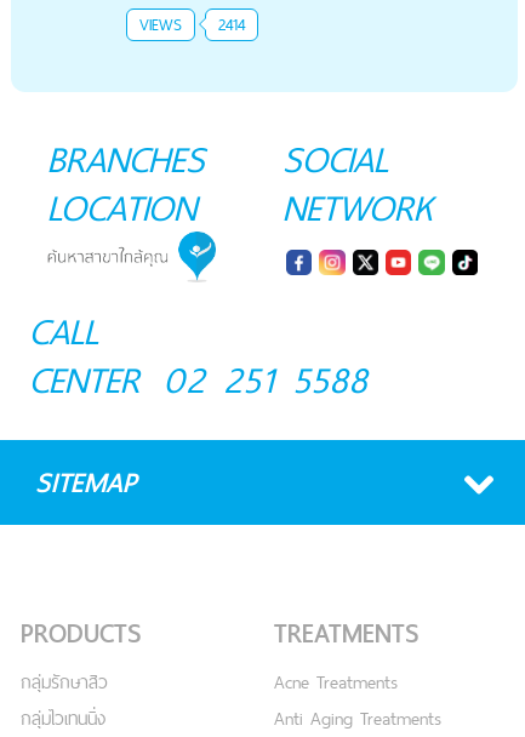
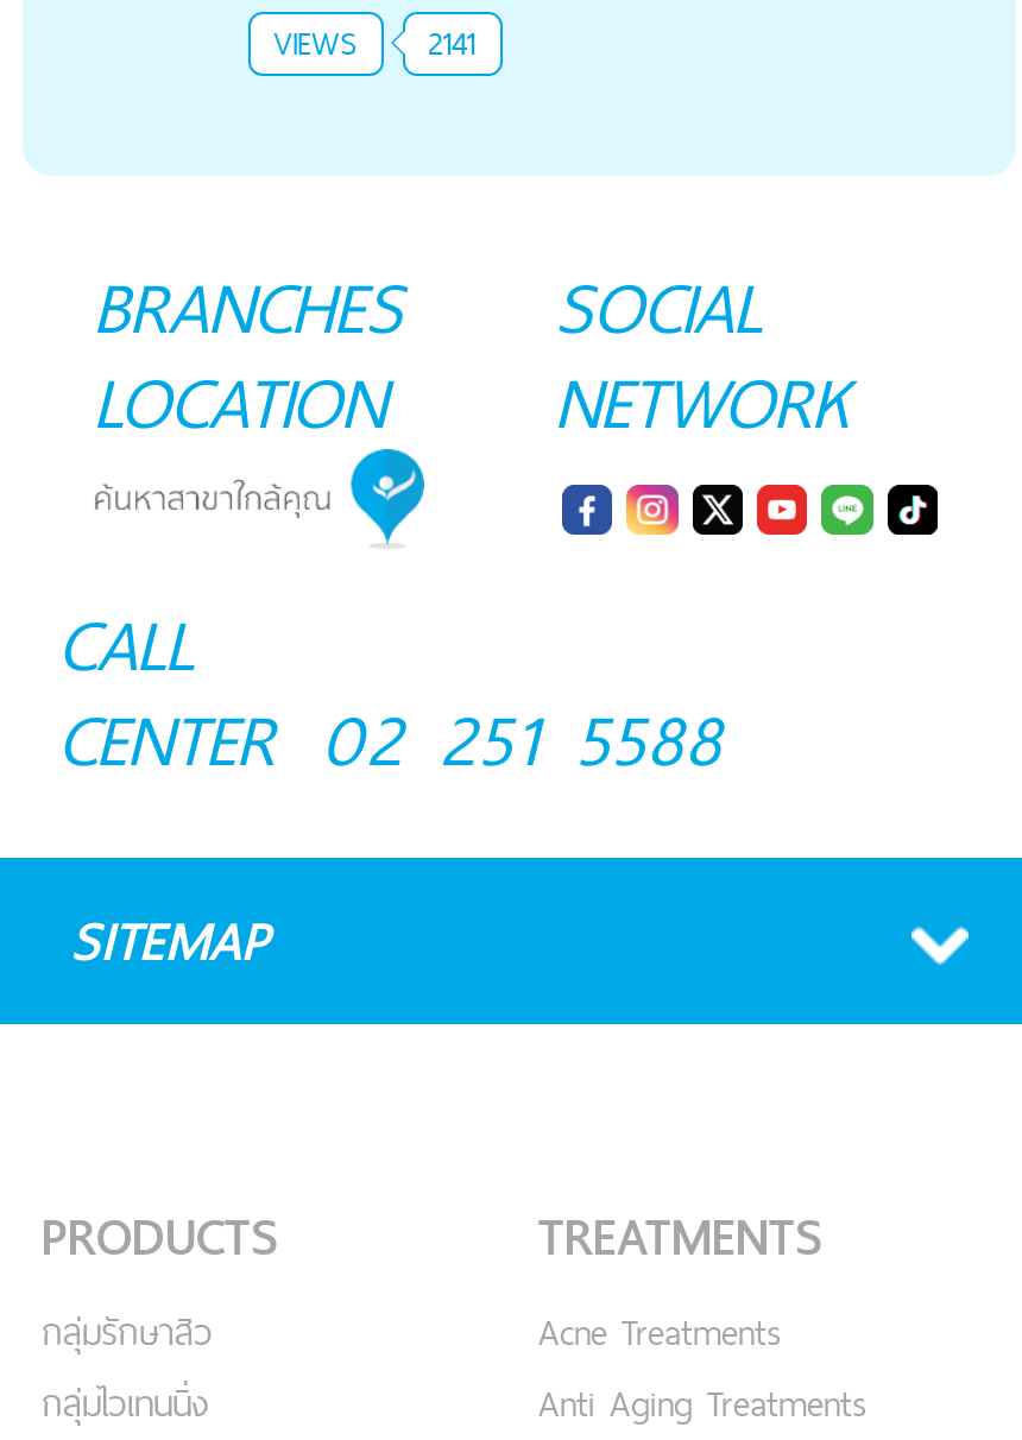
[139,10,245,37] VIEWS 2414 -> [274,15,476,68] VIEWS 2141

